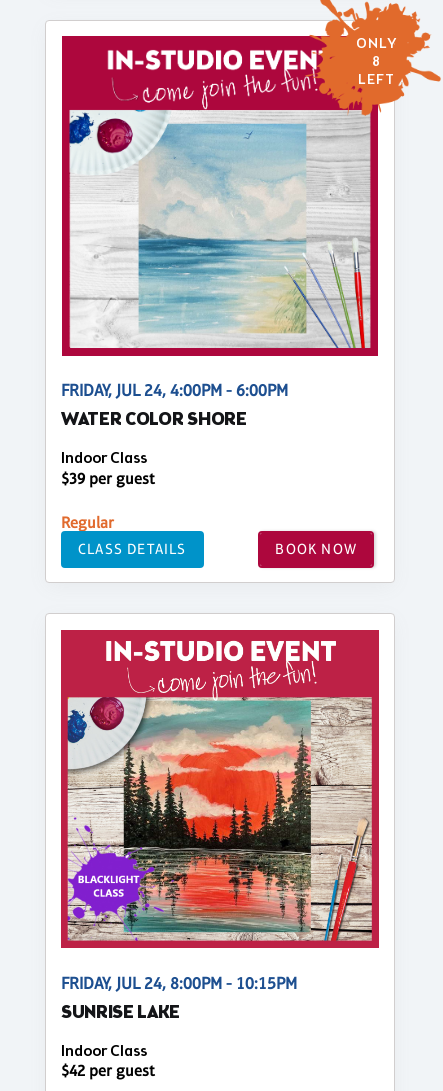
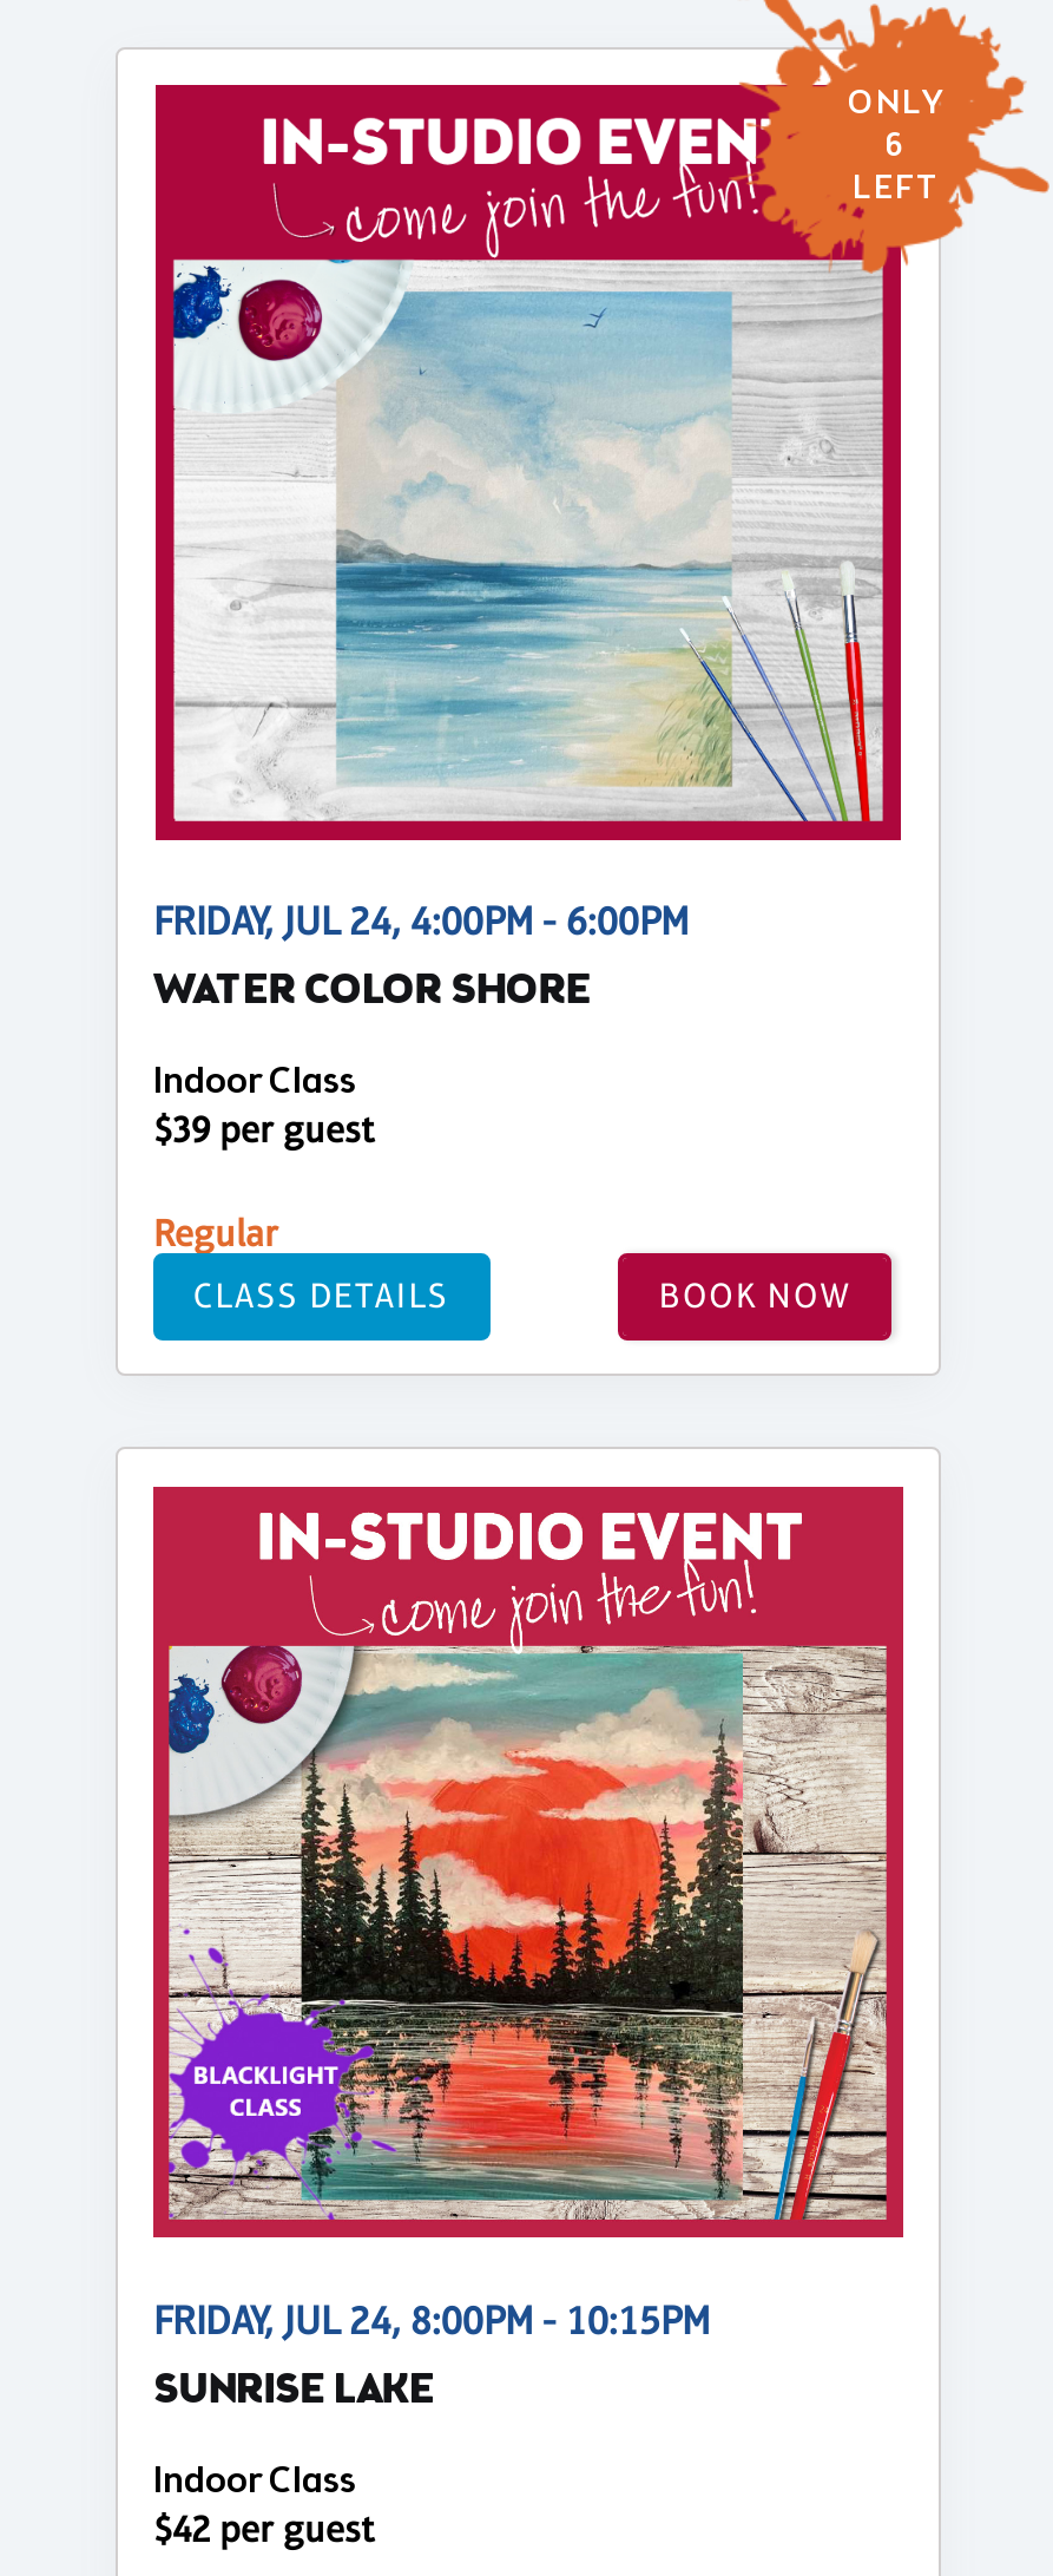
[371,53,380,72] 8 -> [886,125,907,169] 6

